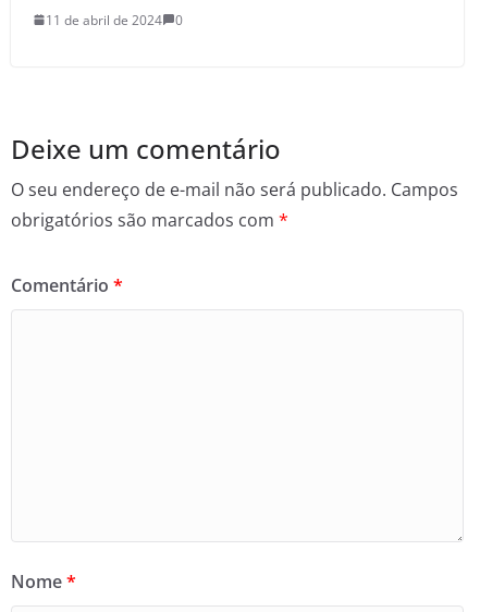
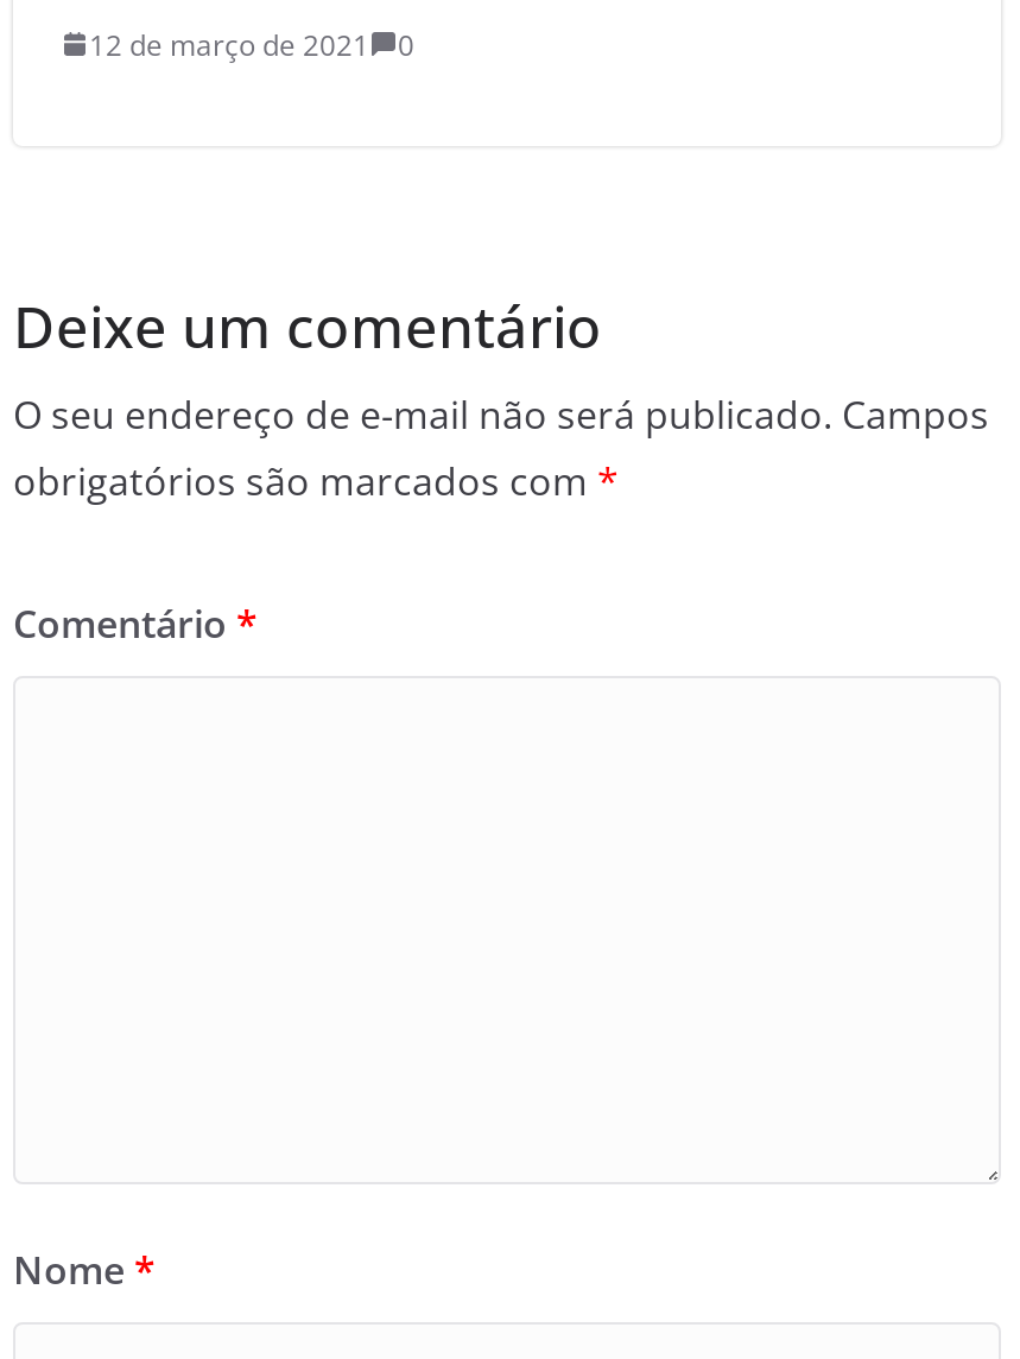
[46,11,183,29] 11 de abril de 2024 0 -> [89,25,414,65] 12 de março de 2021 0

